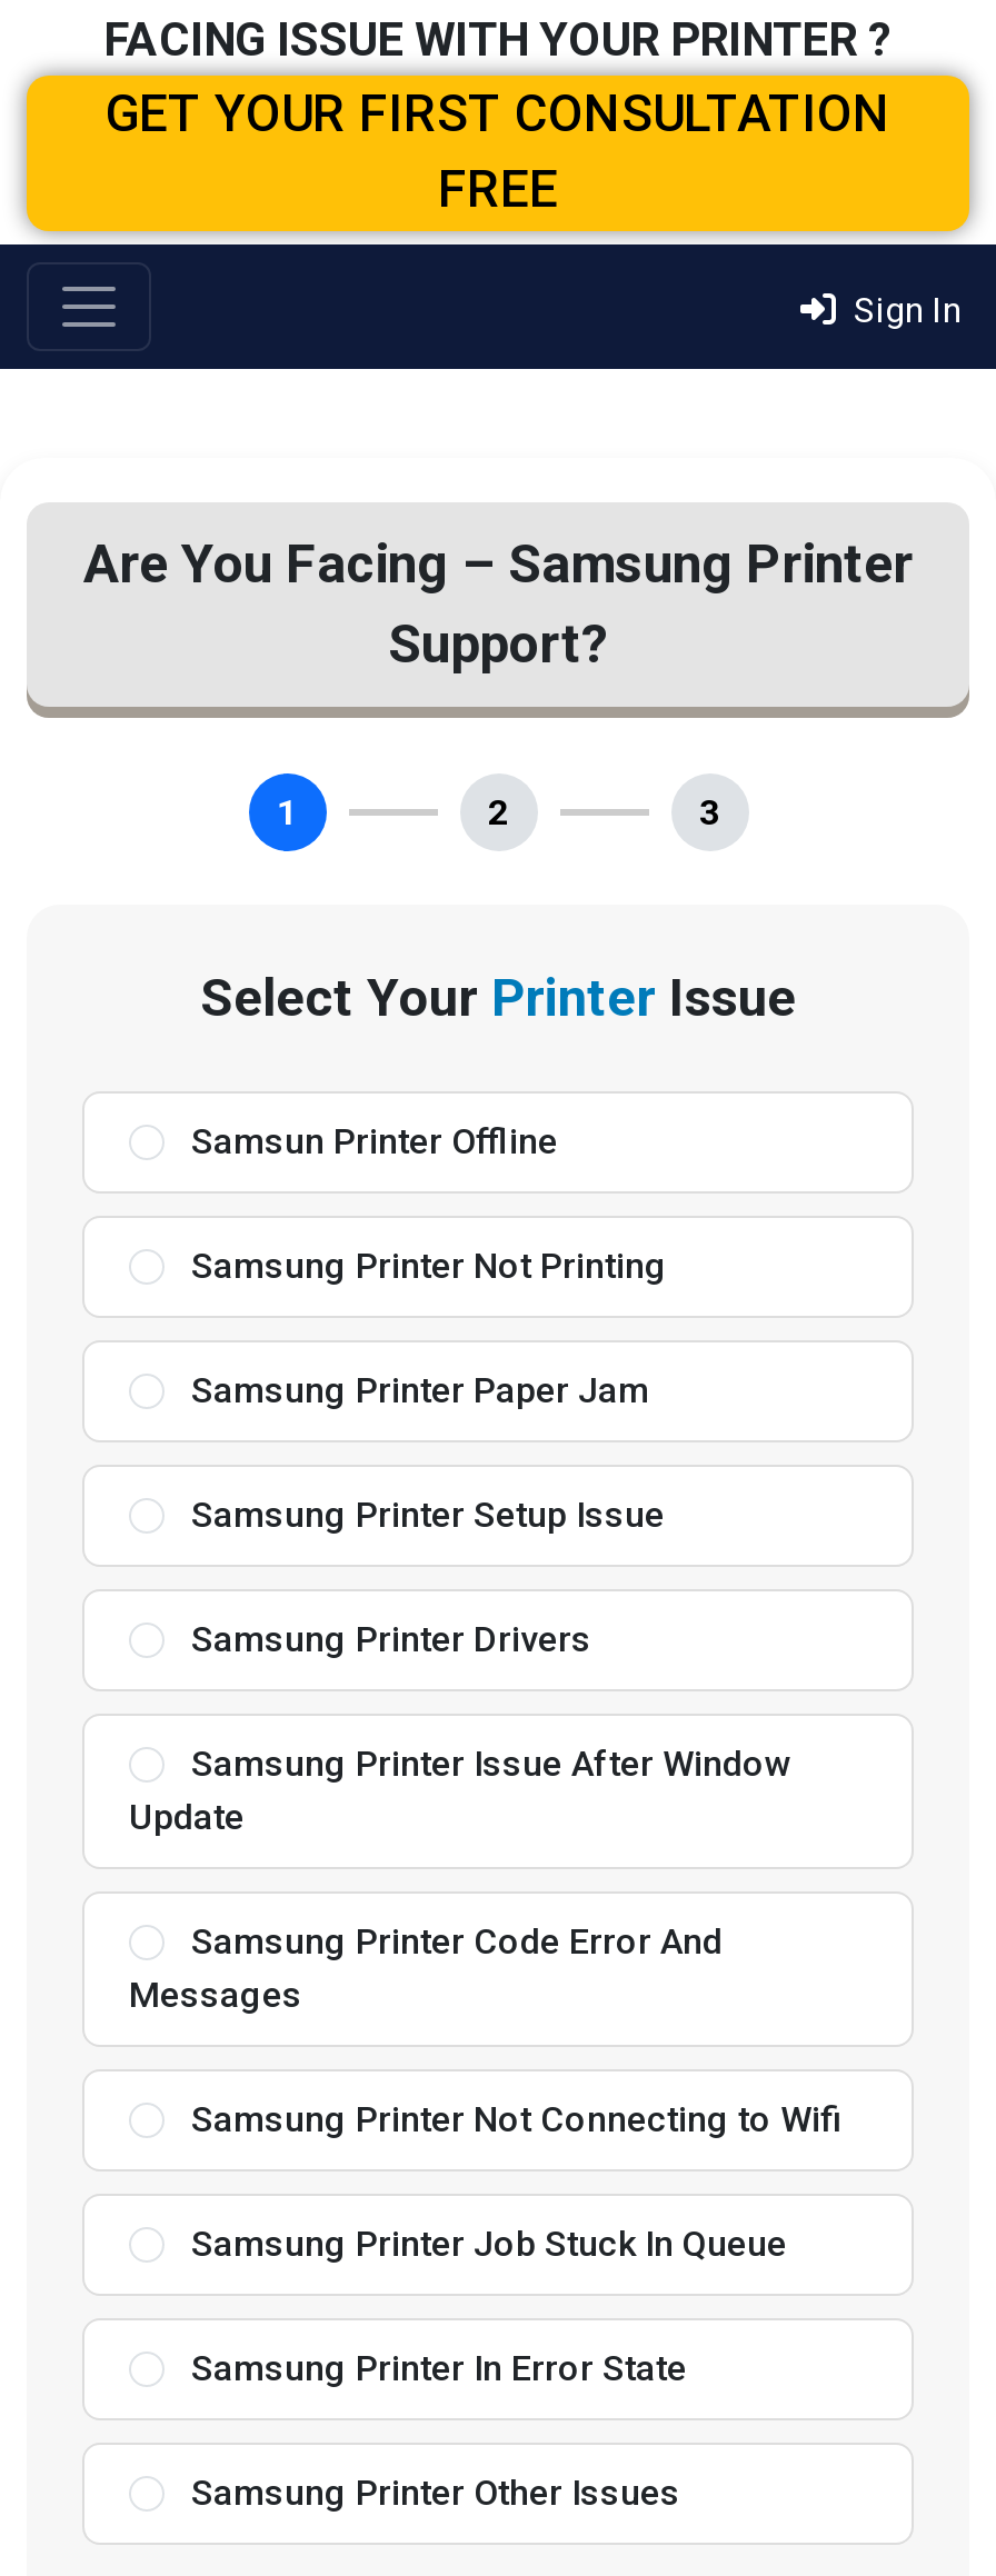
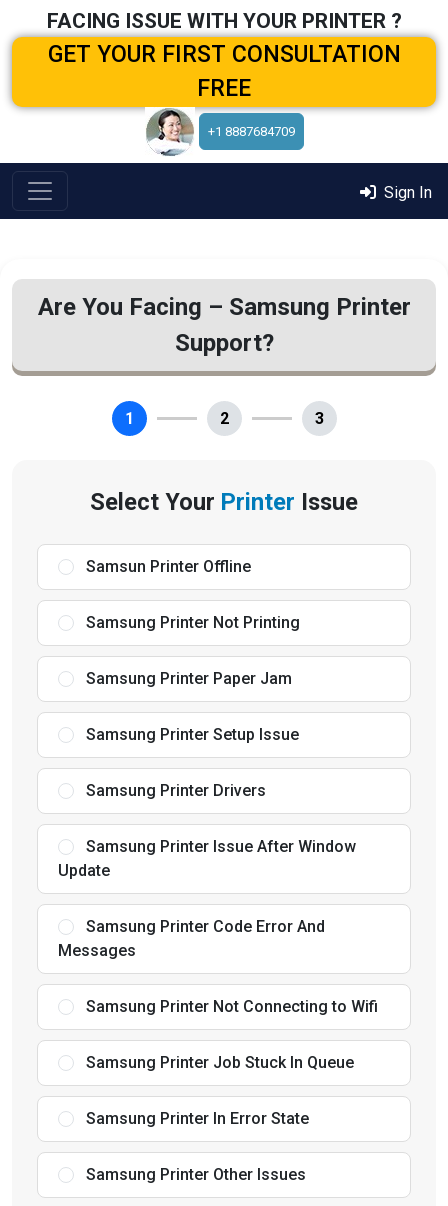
none -> [10,107,438,160] [image] | +1 8887684709

